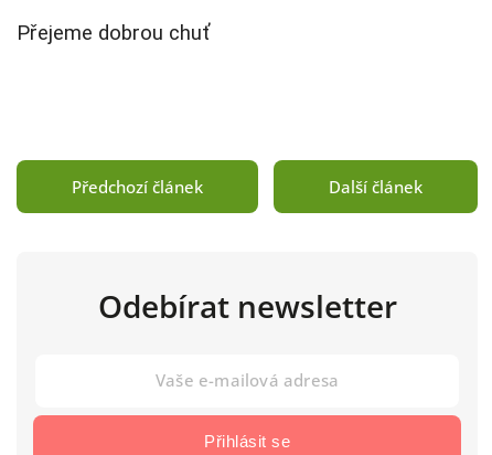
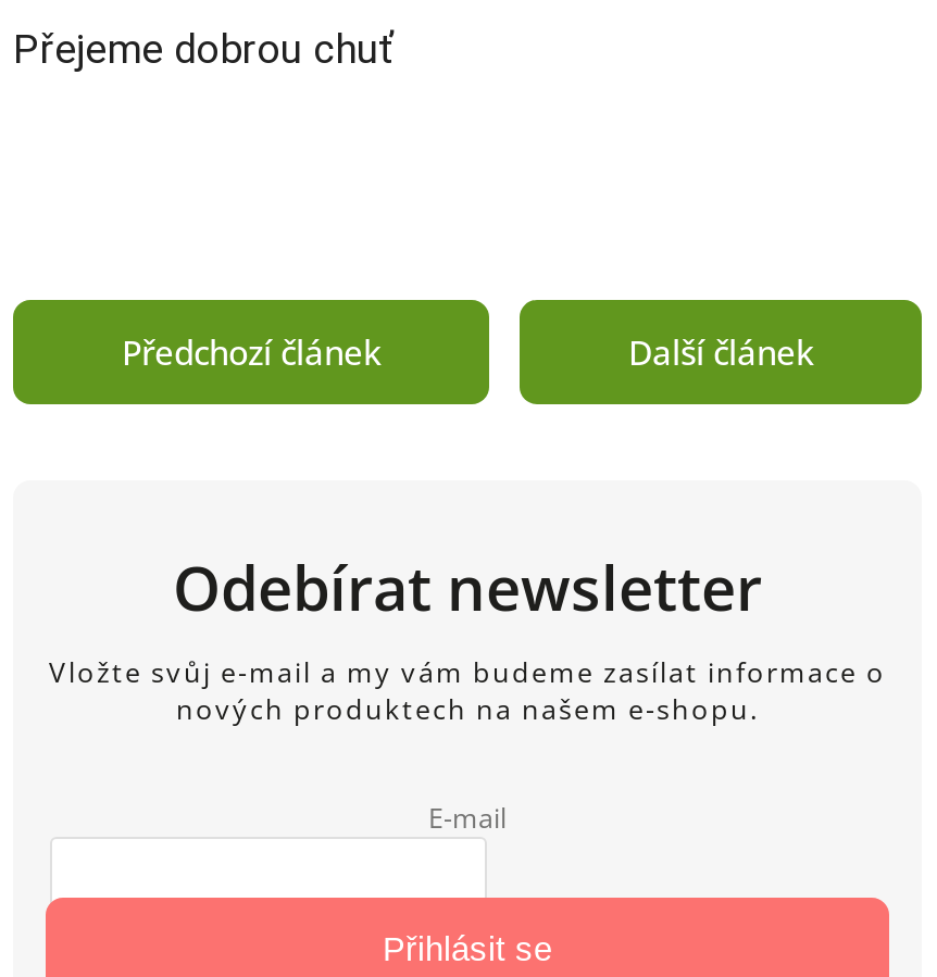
none -> [49,655,886,837] Vložte svůj e-mail a my vám budeme zasílat informace o | nových produktech na našem e-shopu. | E-mail

